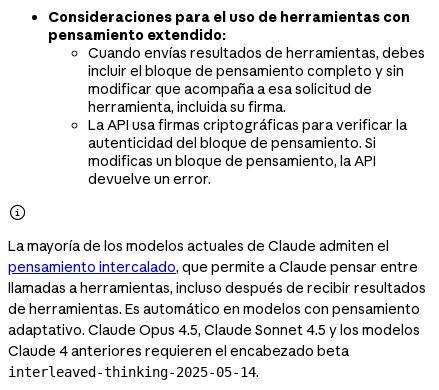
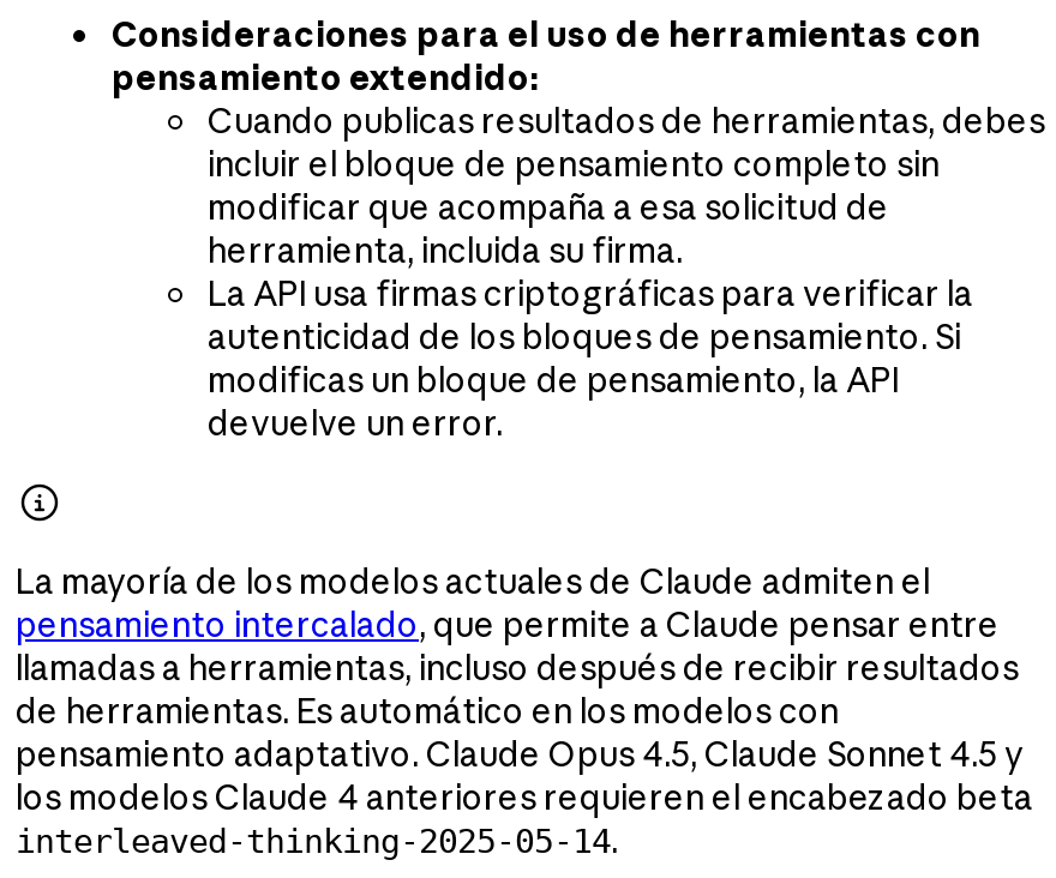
[88,43,425,79] Cuando envías resultados de herramientas, debes | incluir el bloque de pensamiento completo y sin -> [208,98,1045,185] Cuando publicas resultados de herramientas, debes | incluir el bloque de pensamiento completo sin
[88,133,376,151] autenticidad del bloque de pensamiento. Si -> [208,314,961,357] autenticidad de los bloques de pensamiento. Si
[8,299,420,359] de herramientas. Es automático en modelos con pensamiento | adaptativo. Claude Opus 4.5, Claude Sonnet 4.5 y los modelos | Claude 4 anteriores requieren el encabezado beta -> [16,688,1033,818] de herramientas. Es automático en los modelos con | pensamiento adaptativo. Claude Opus 4.5, Claude Sonnet 4.5 y | los modelos Claude 4 anteriores requieren el encabezado beta

